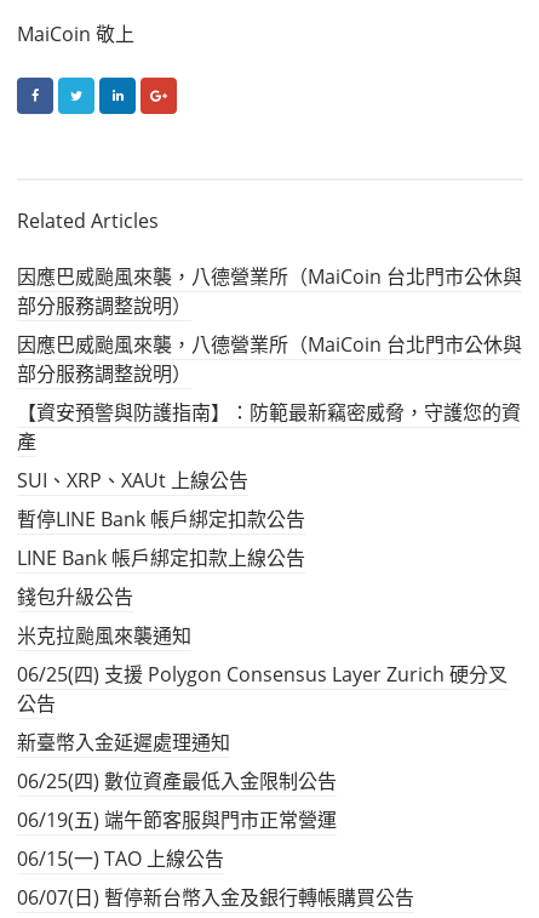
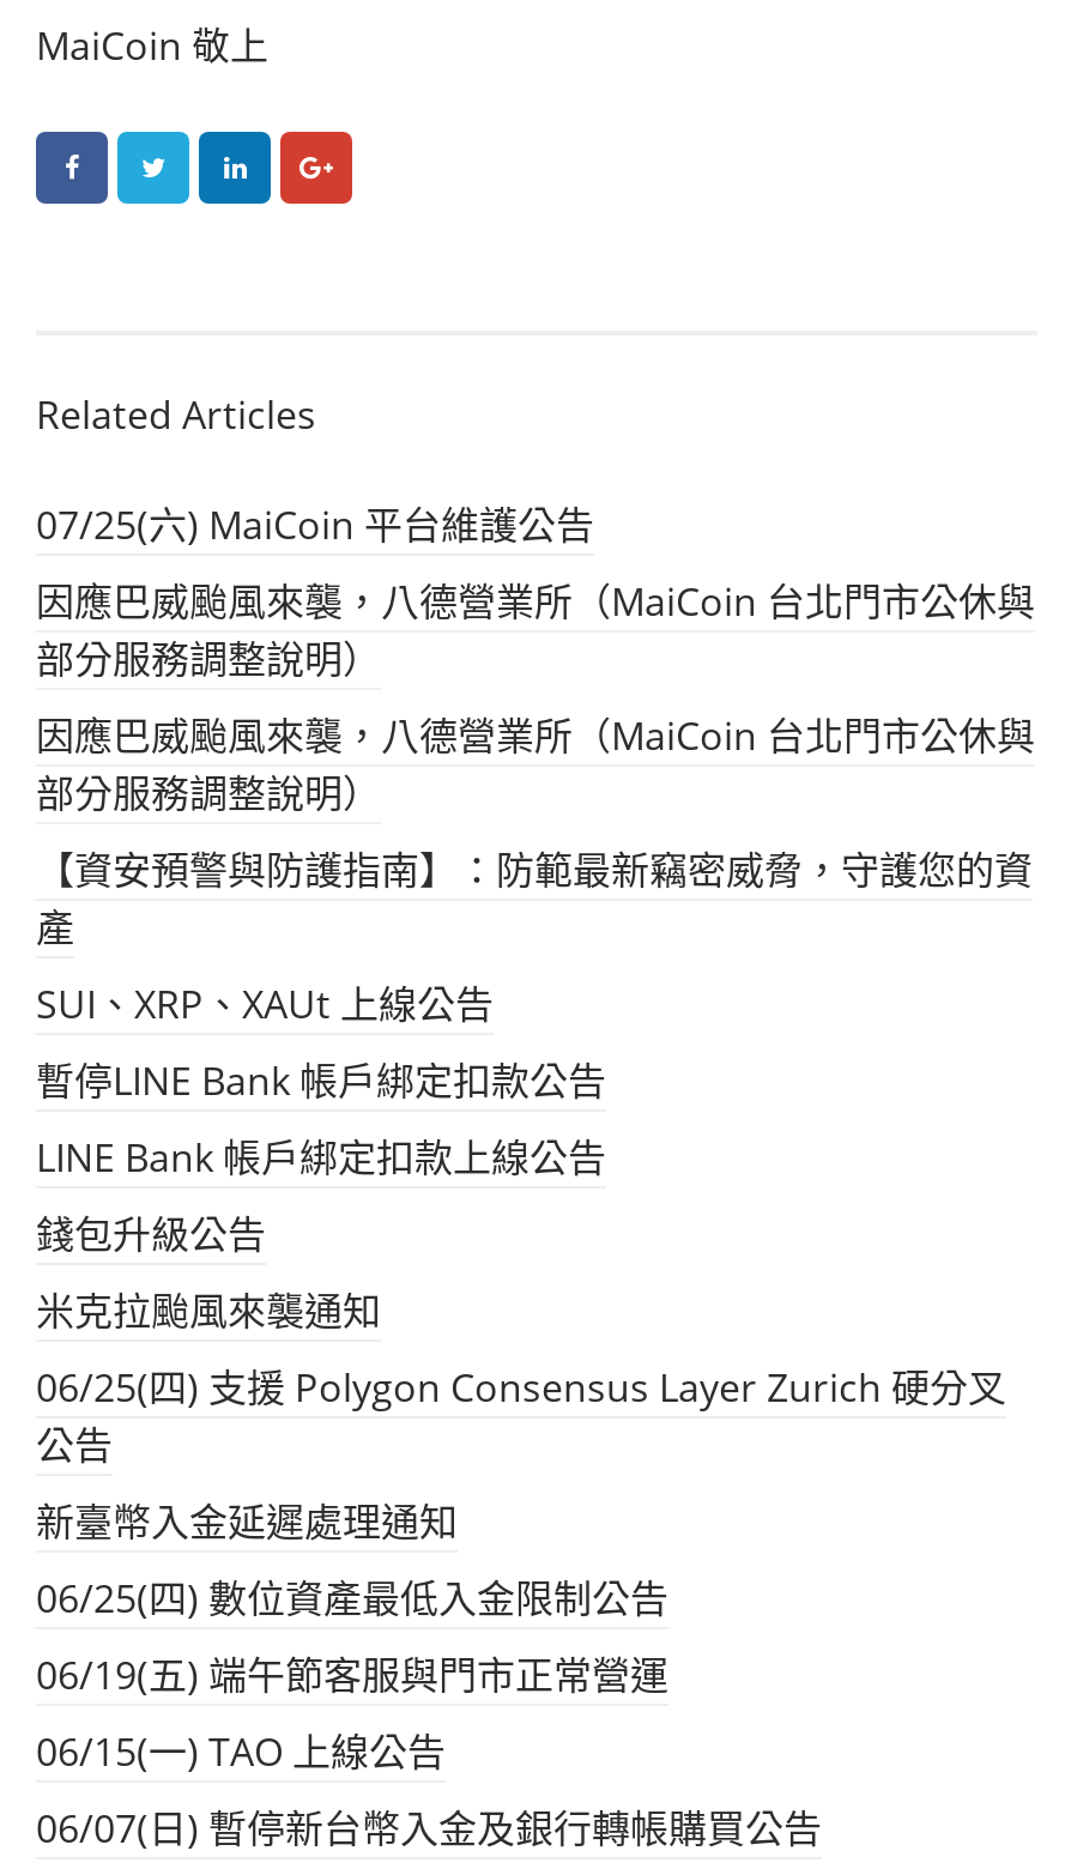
none -> [36,498,594,550] 07/25(六) MaiCoin 平台維護公告

